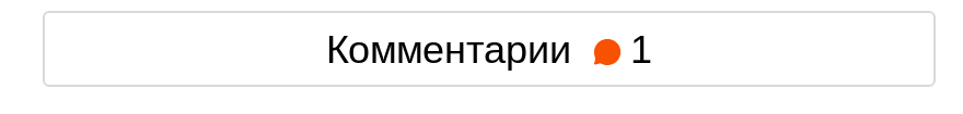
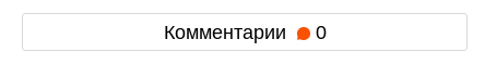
[326,28,652,71] Комментарии 1 -> [163,21,326,43] Комментарии 0

